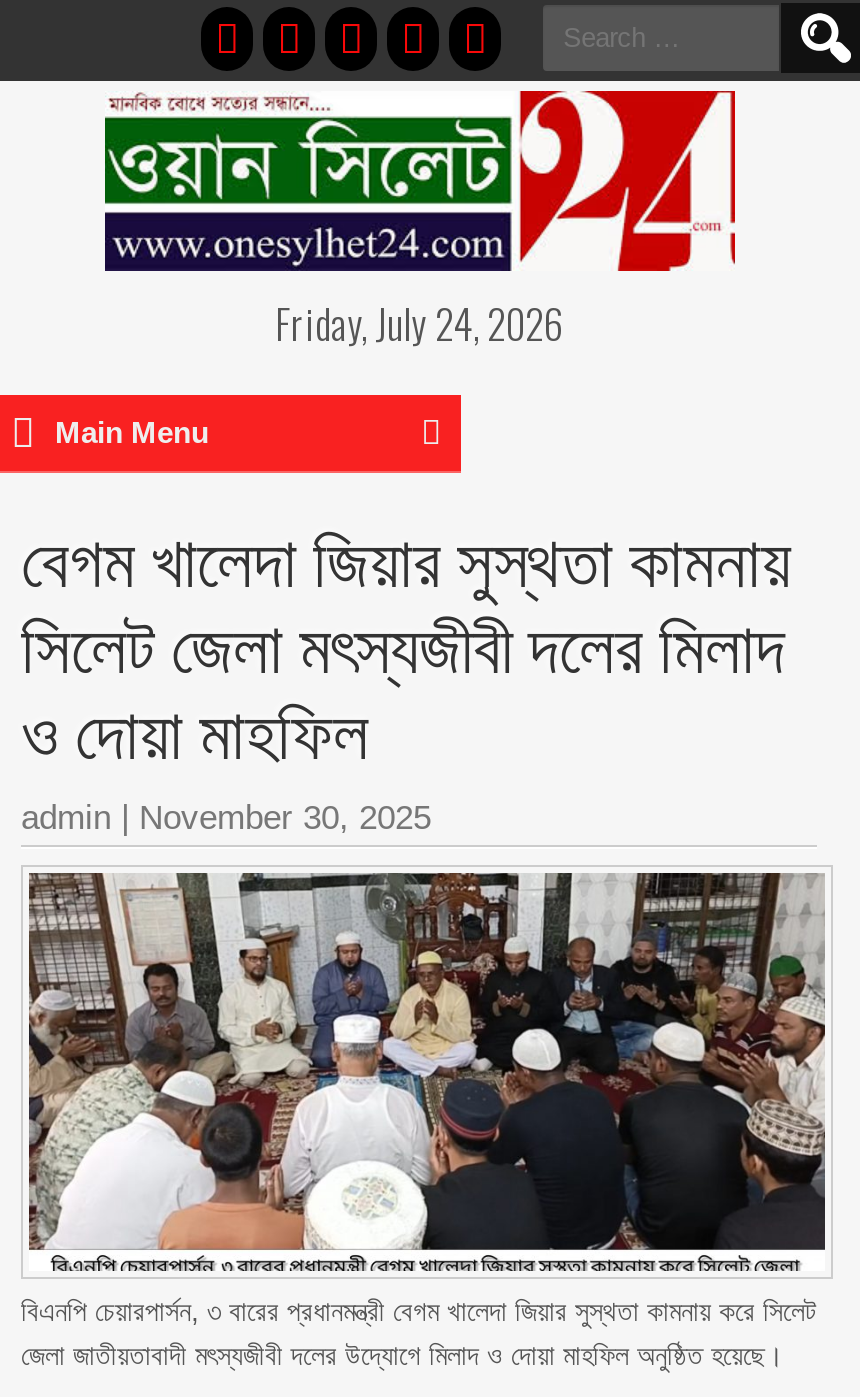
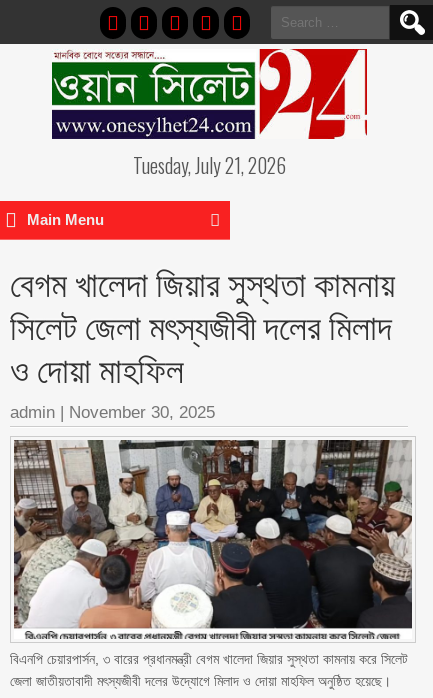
[275,293,563,353] Friday, July 24, 2026 -> [132,150,285,180] Tuesday, July 21, 2026

